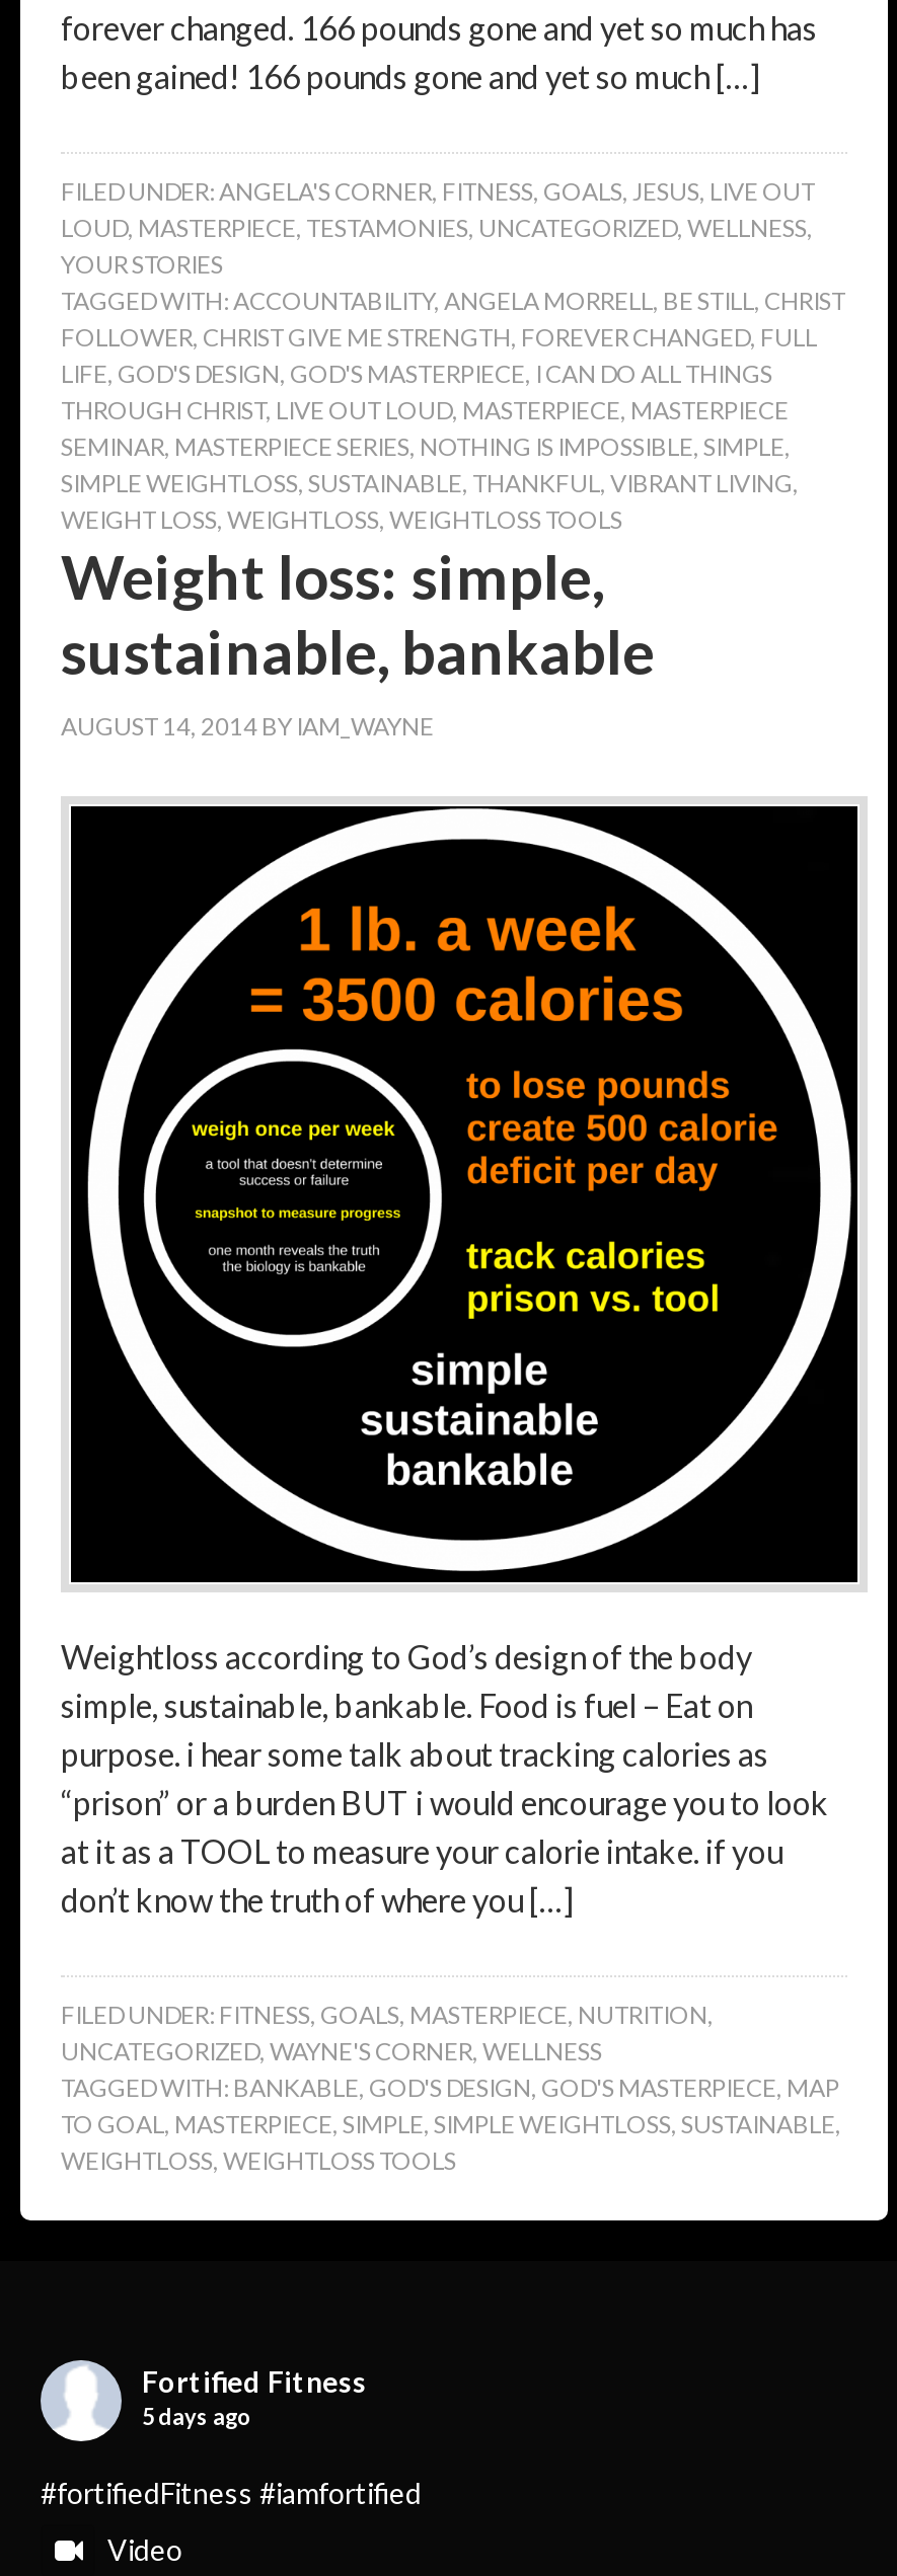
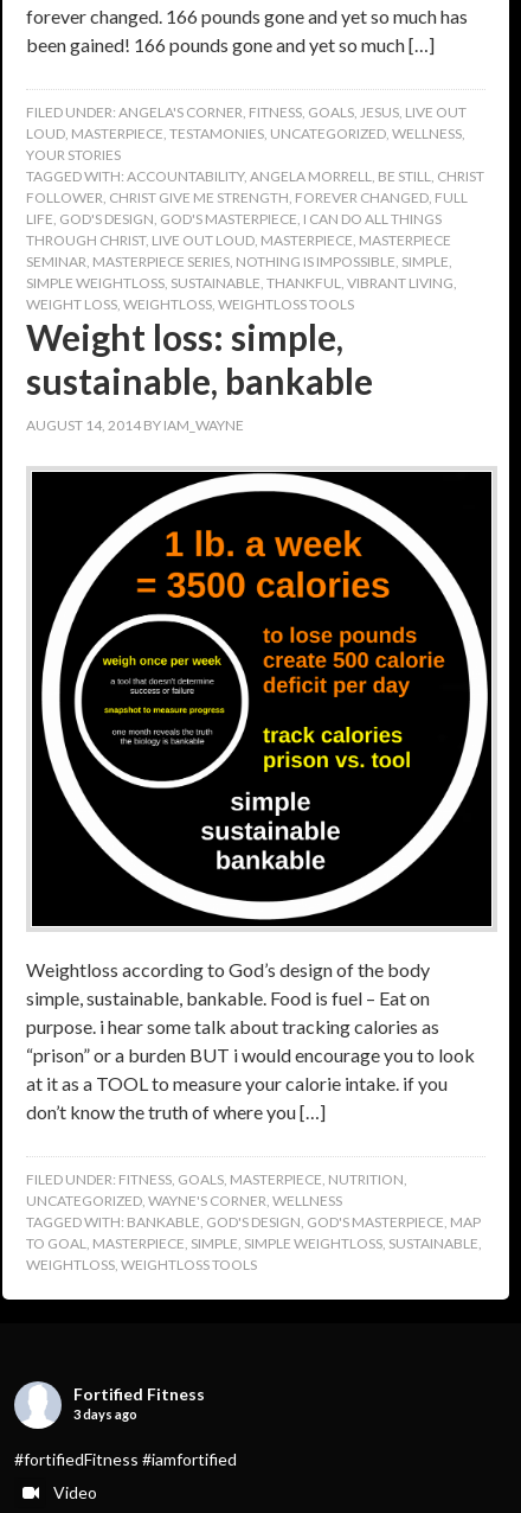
[142,2403,251,2430] 5 days ago -> [73,1407,137,1422] 3 days ago

